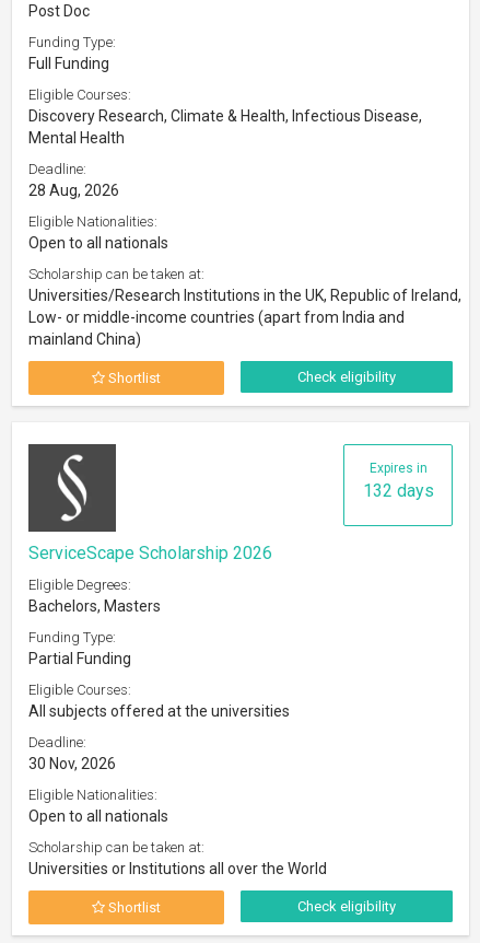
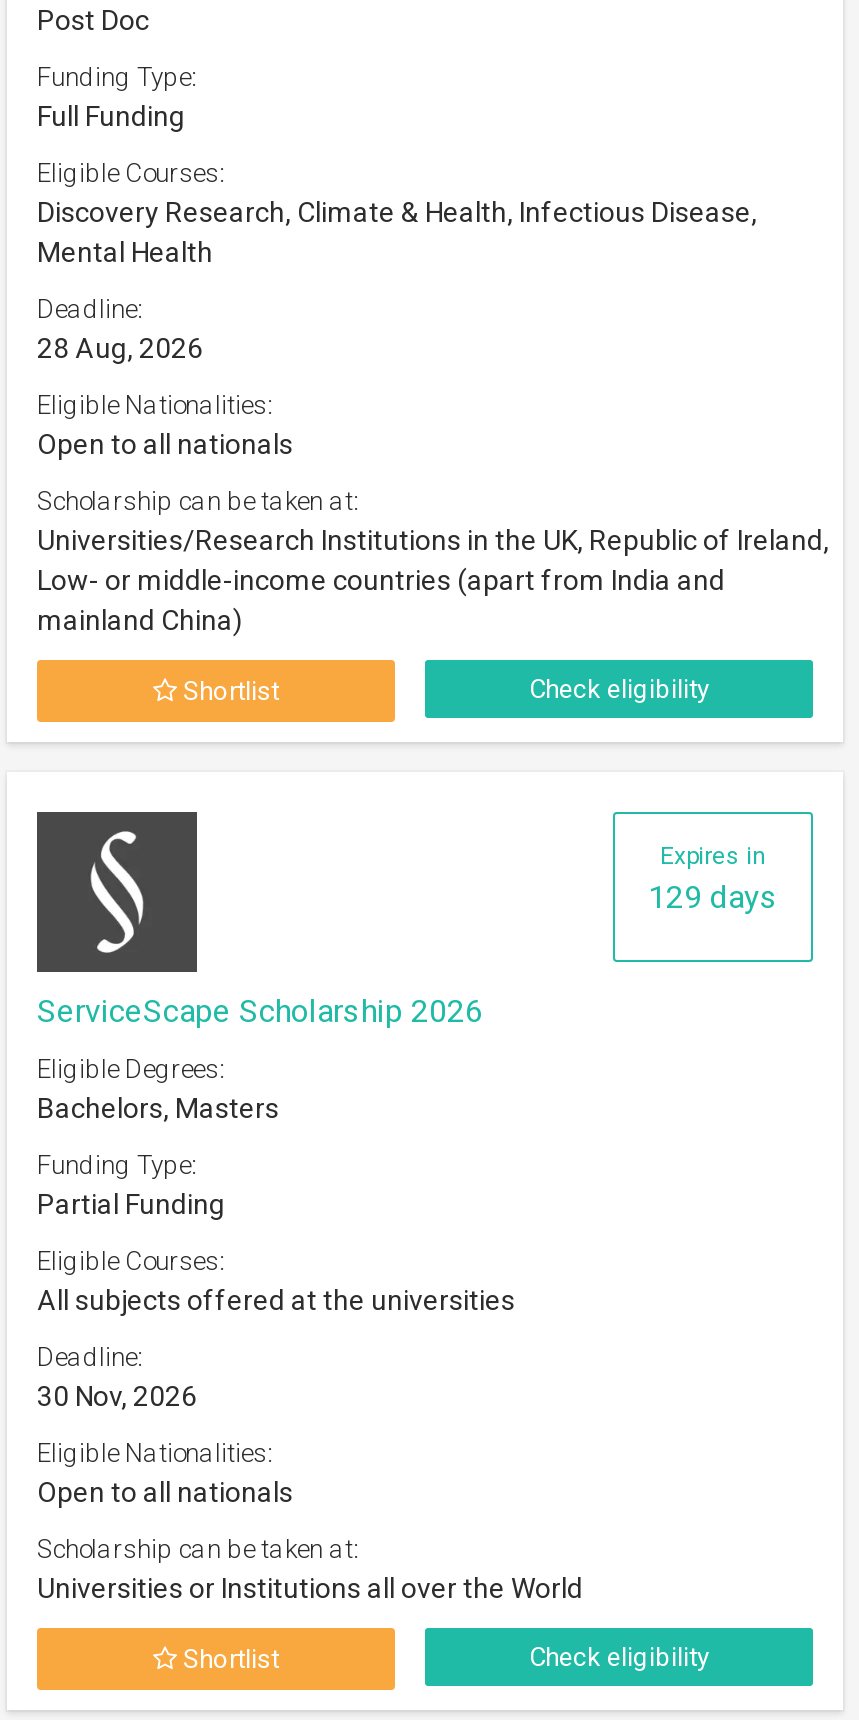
[362,480,434,501] 132 days -> [648,878,778,916] 129 days

